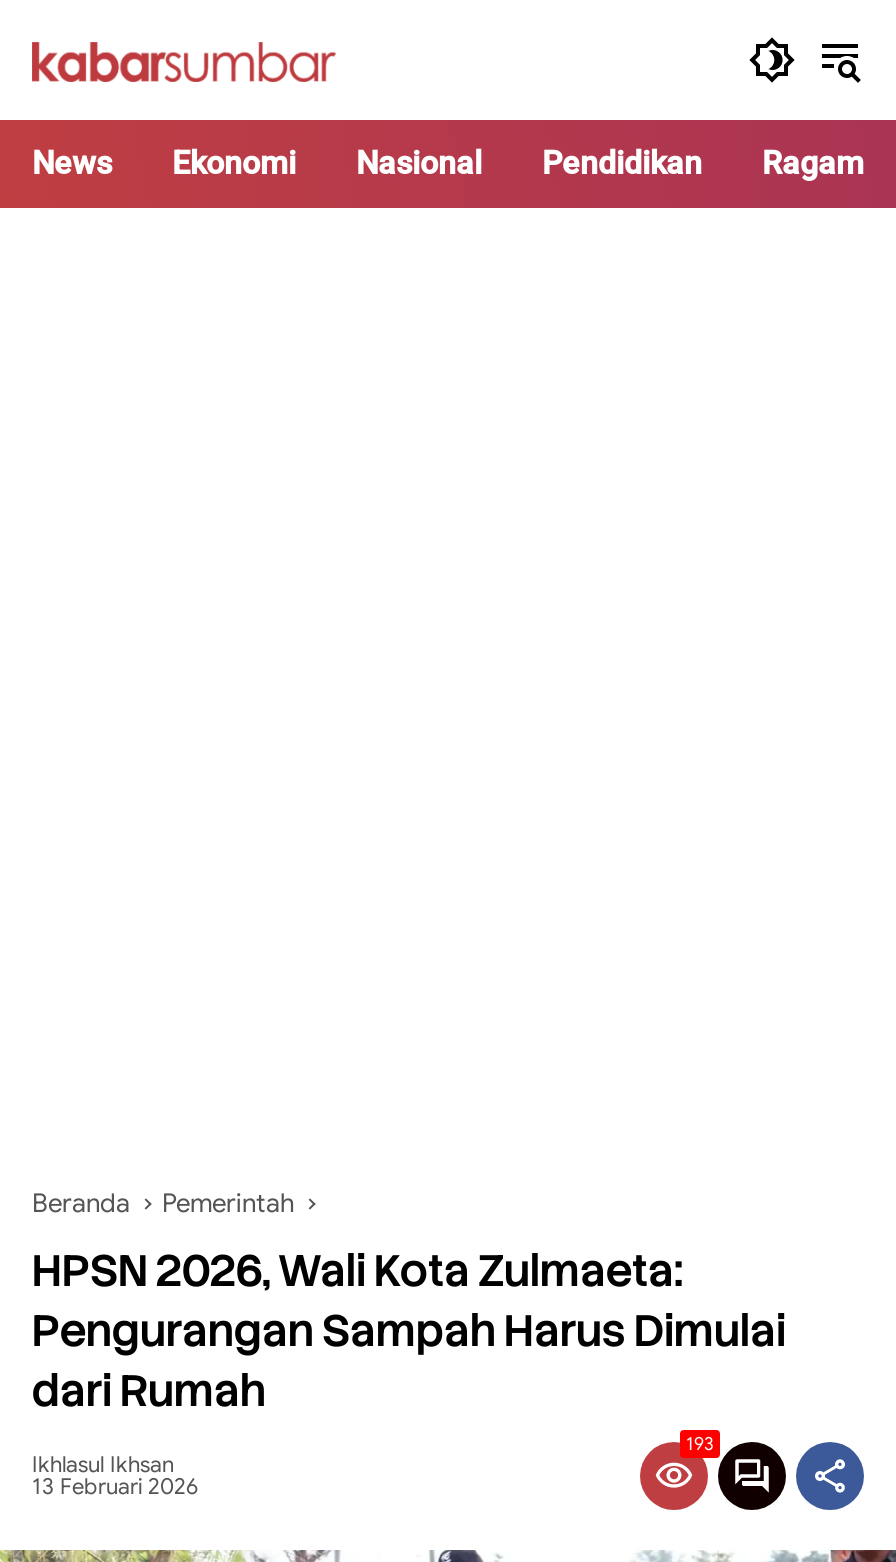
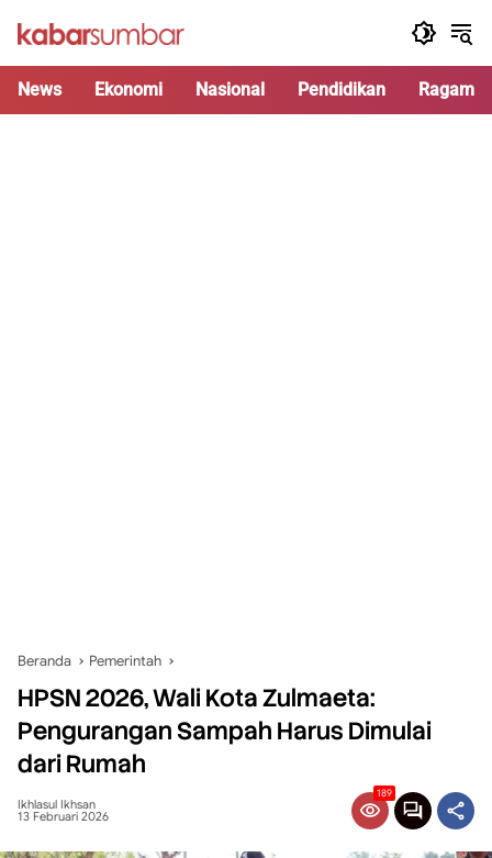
[686,1432,714,1456] 193 -> [377,787,392,800] 189

